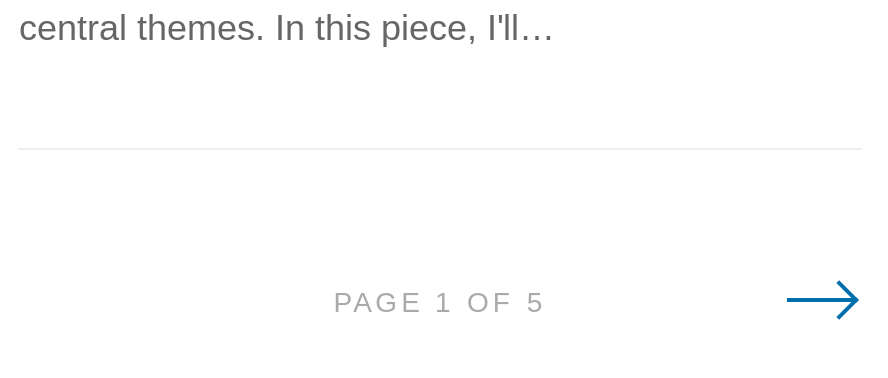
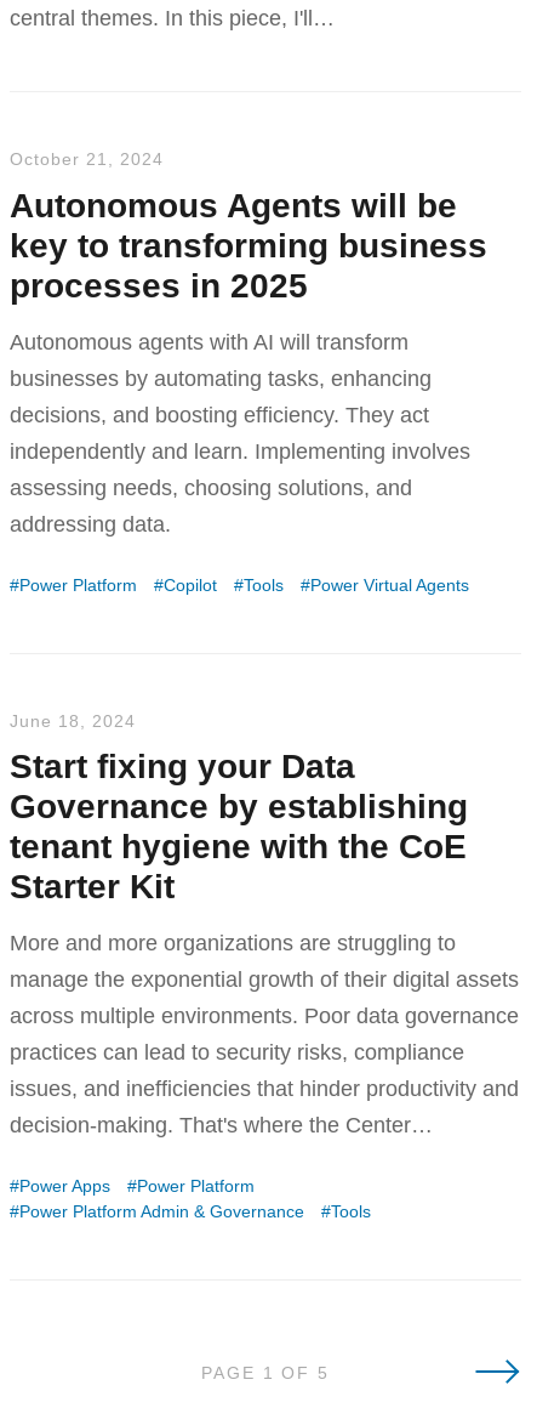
none -> [10,150,488,595] October 21, 2024 | Autonomous Agents will be | key to transforming business | processes in 2025 | Autonomous agents with AI will transform | businesses by automating tasks, enhancing | decisions, and boosting efficiency. They act | independently and learn. Implementing involves | assessing needs, choosing solutions, and | addressing data. | Power Platform | Copilot | Tools | Power Virtual Agents
none -> [10,711,519,1221] June 18, 2024 | Start fixing your Data | Governance by establishing | tenant hygiene with the CoE | Starter Kit | More and more organizations are struggling to | manage the exponential growth of their digital assets | across multiple environments. Poor data governance | practices can lead to security risks, compliance | issues, and inefficiencies that hinder productivity and | decision-making. That's where the Center | Power Apps | Power Platform | Power Platform Admin & Governance | Tools

